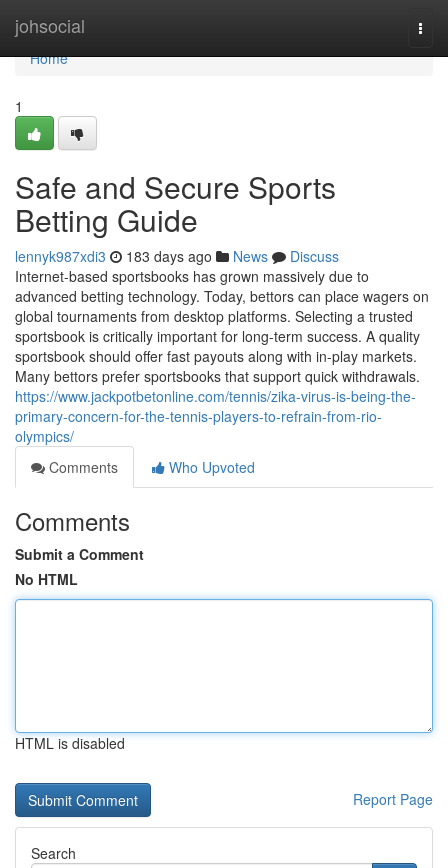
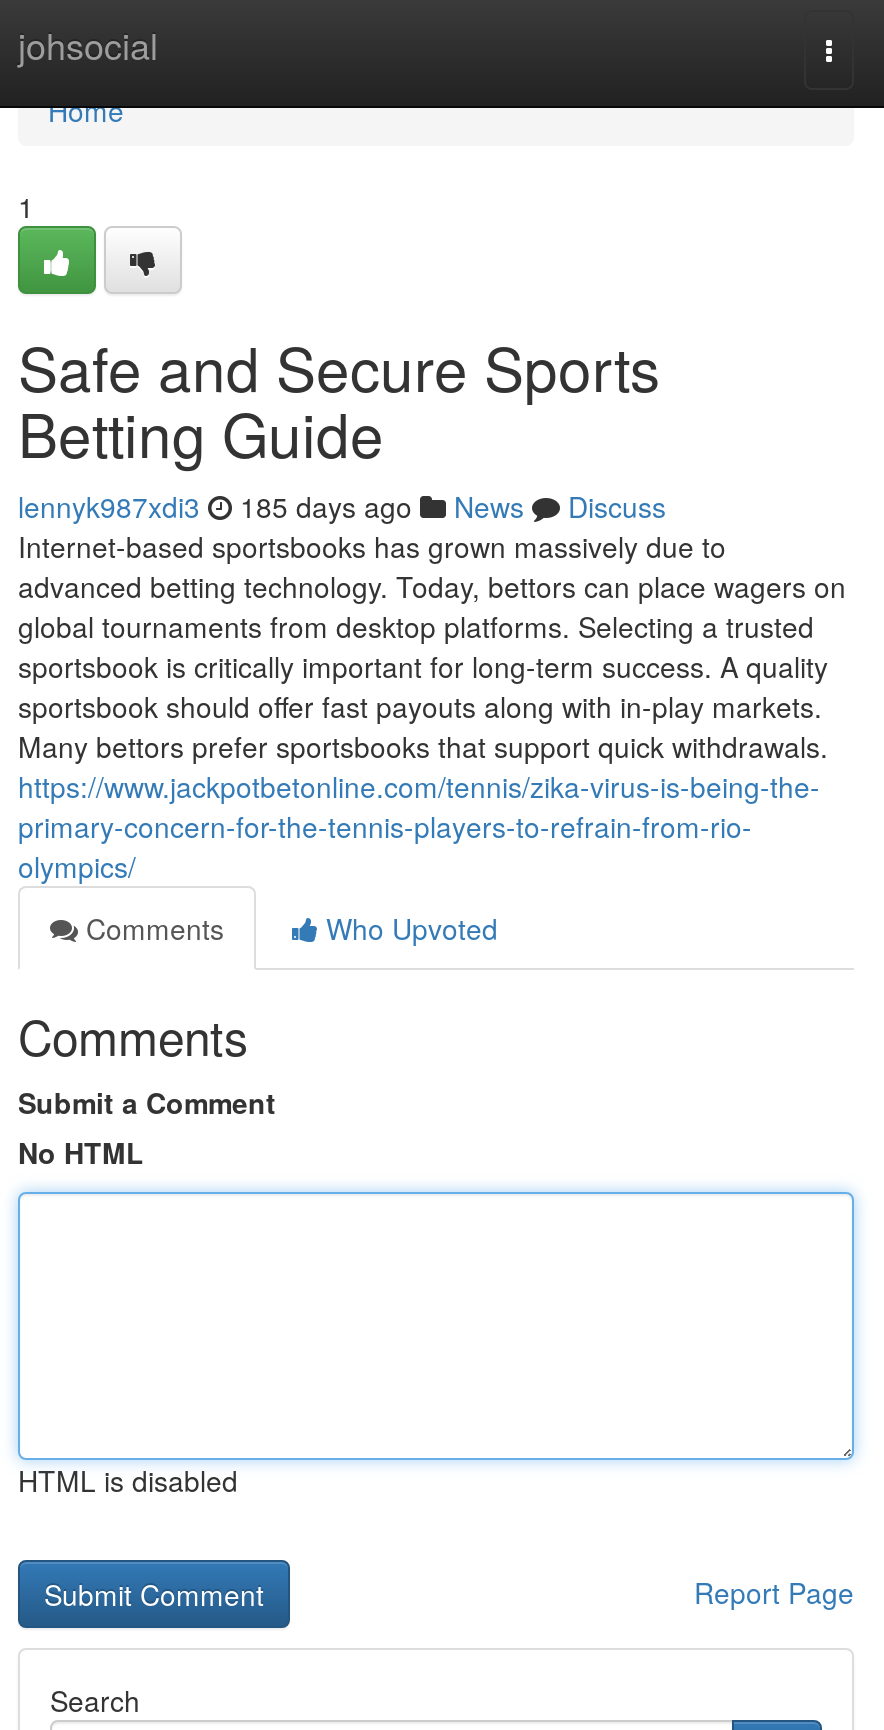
[15,246,339,266] lennyk987xdi3 183 days ago News Discuss -> [18,486,666,526] lennyk987xdi3 185 days ago News Discuss

